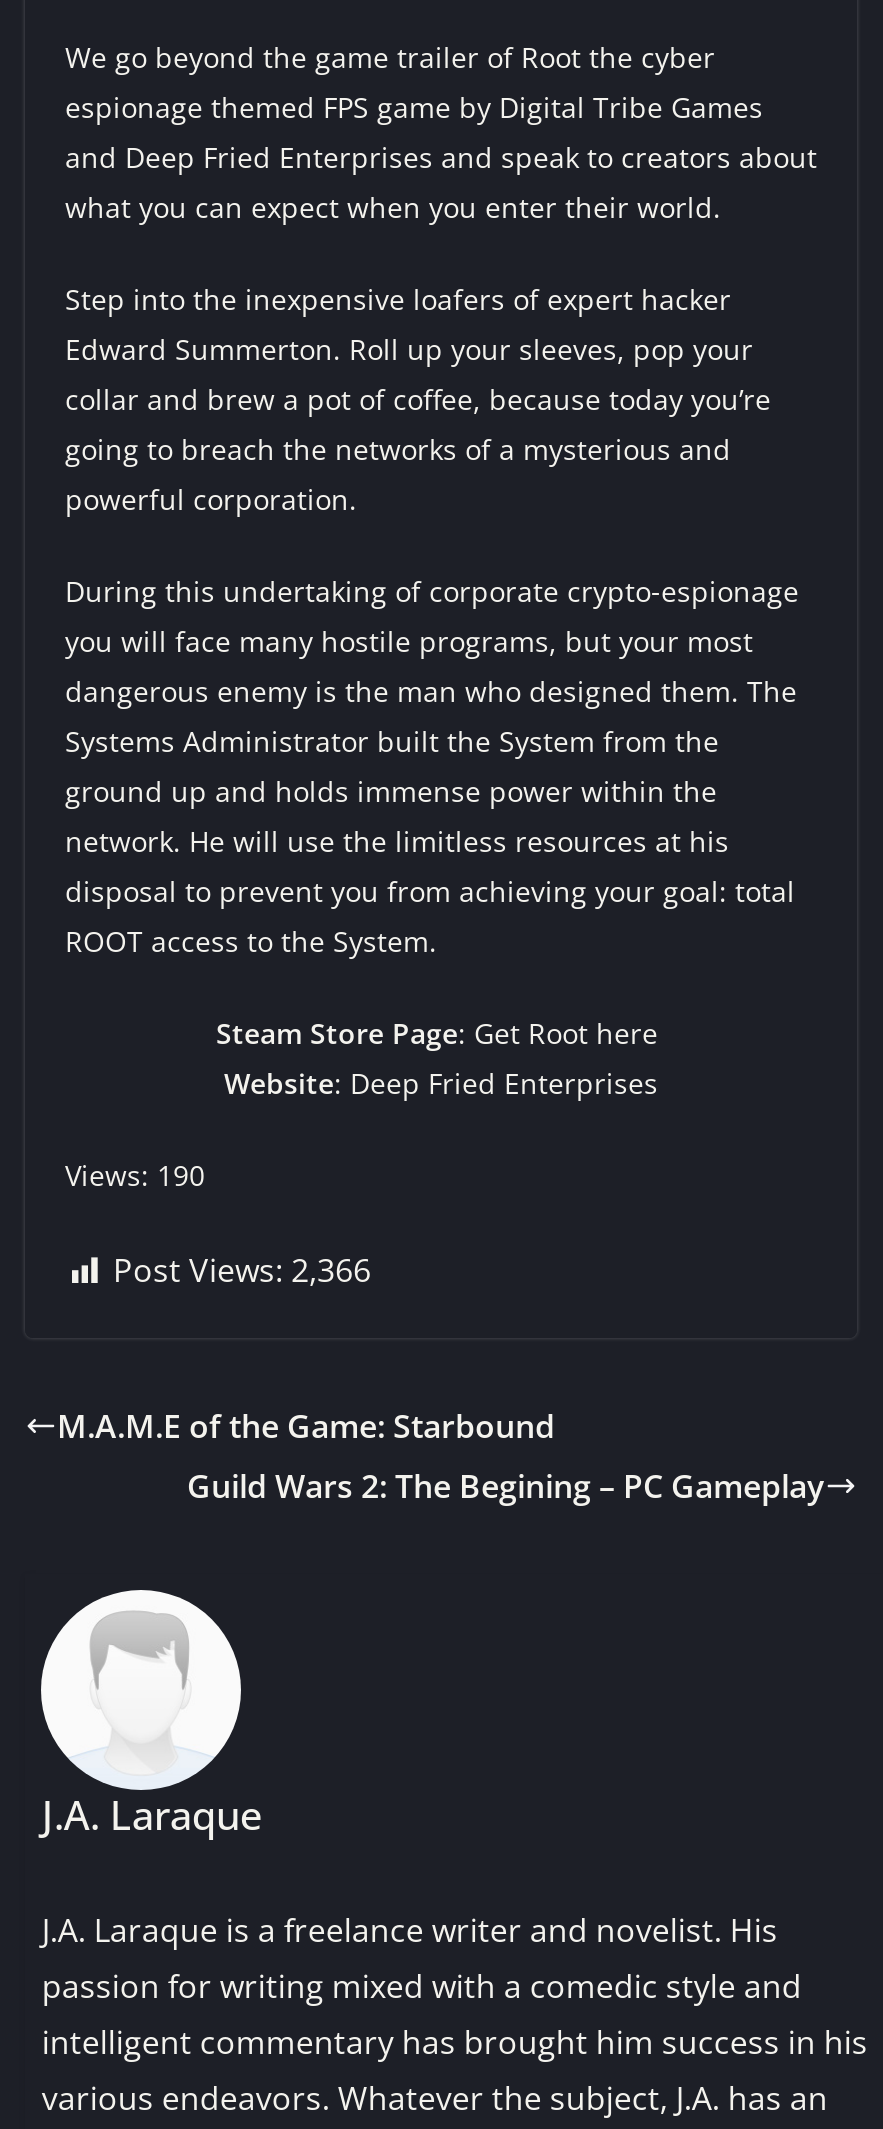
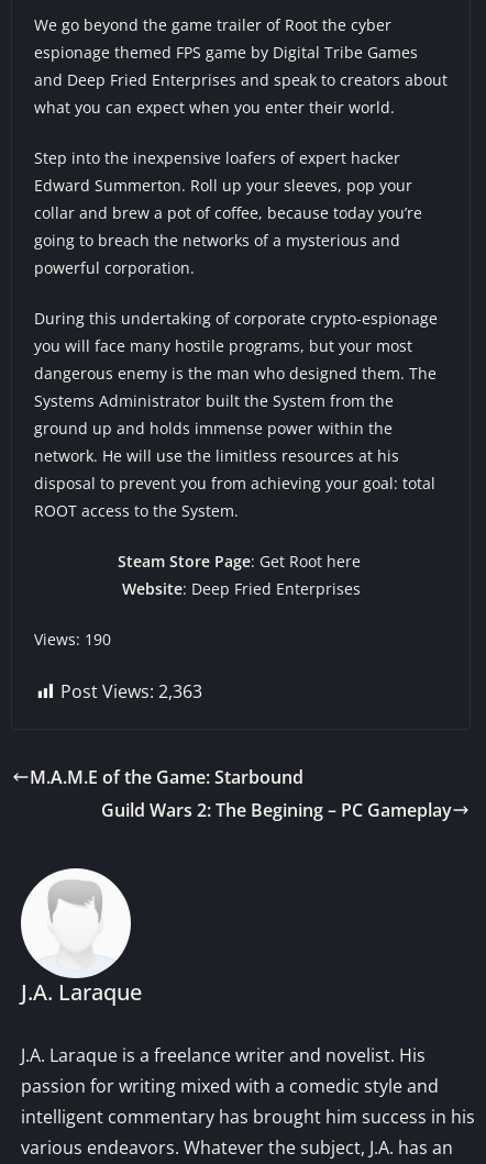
[113,1247,371,1291] Post Views: 2,366 -> [60,679,202,704] Post Views: 2,363

